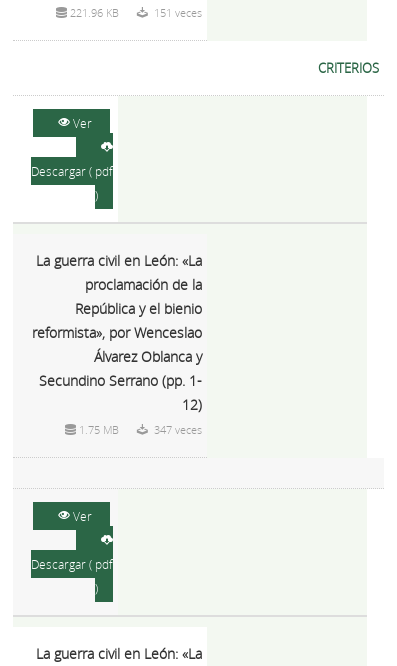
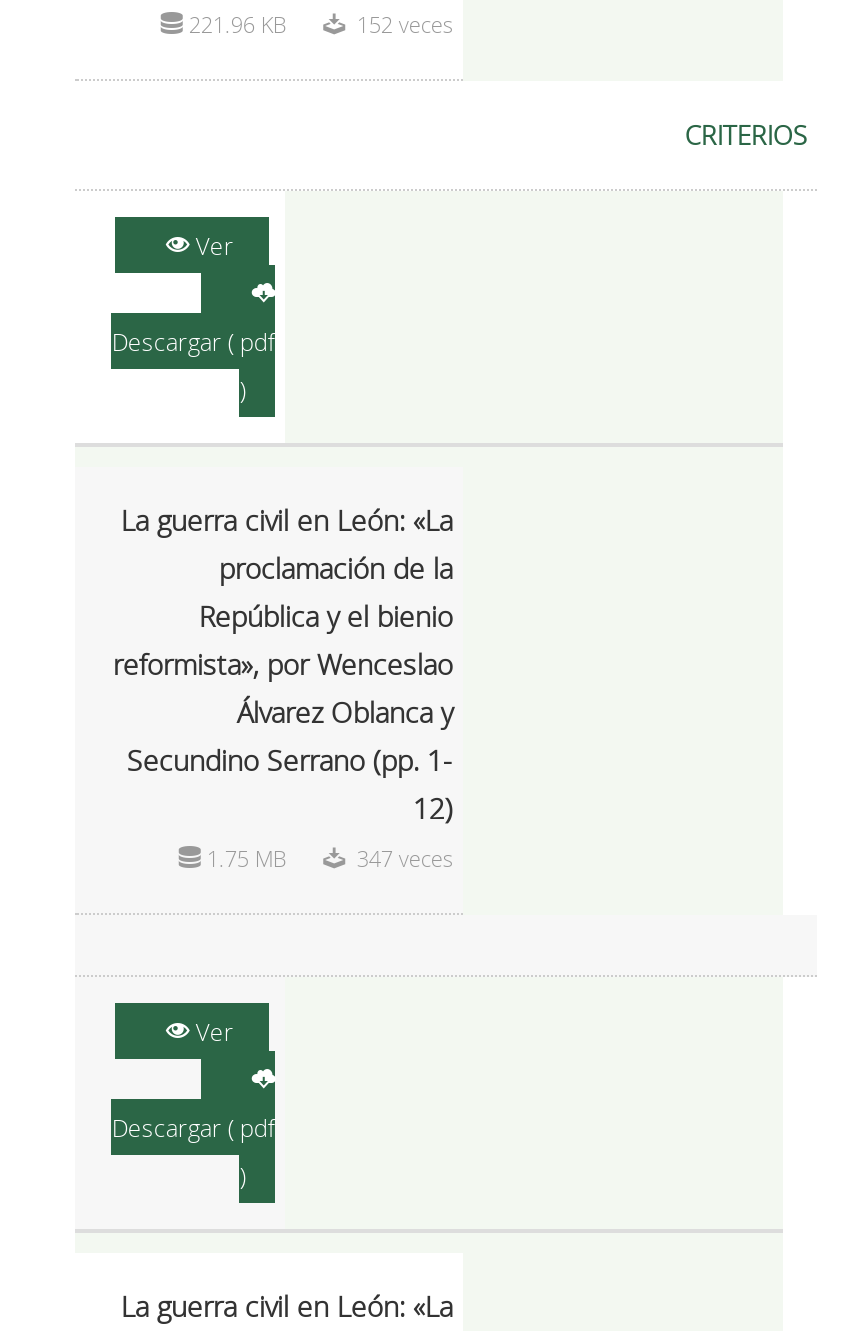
[67,5,202,20] 221.96 KB 151 veces -> [183,9,453,39] 221.96 KB 152 veces

